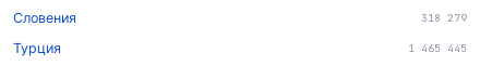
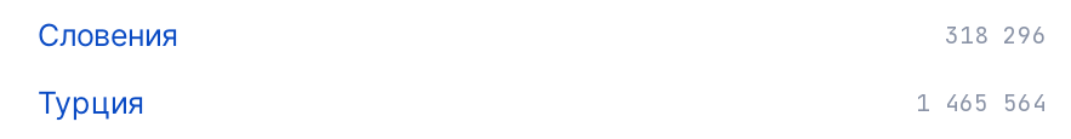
[421,11,467,25] 318 279 -> [945,19,1047,51] 318 296
[408,41,467,55] 1 465 445 -> [916,87,1047,118] 1 465 564

